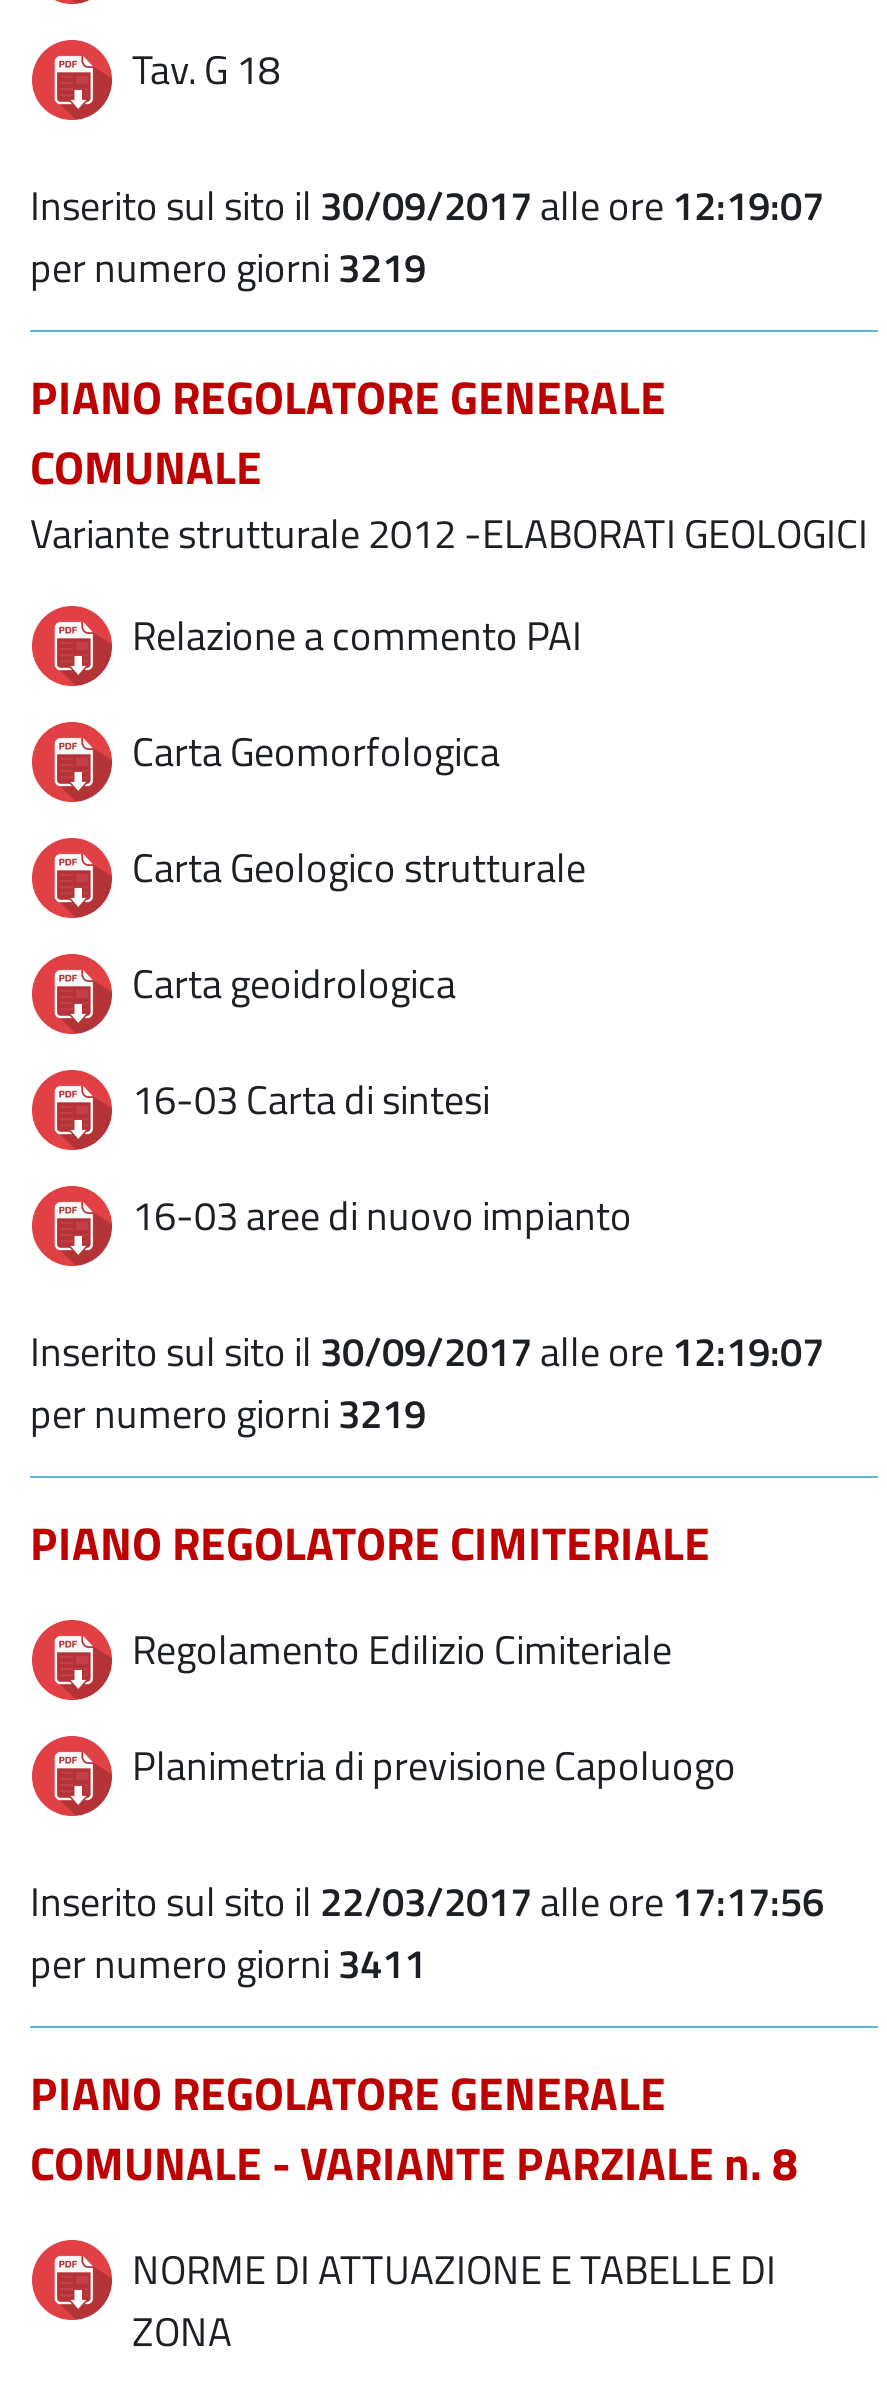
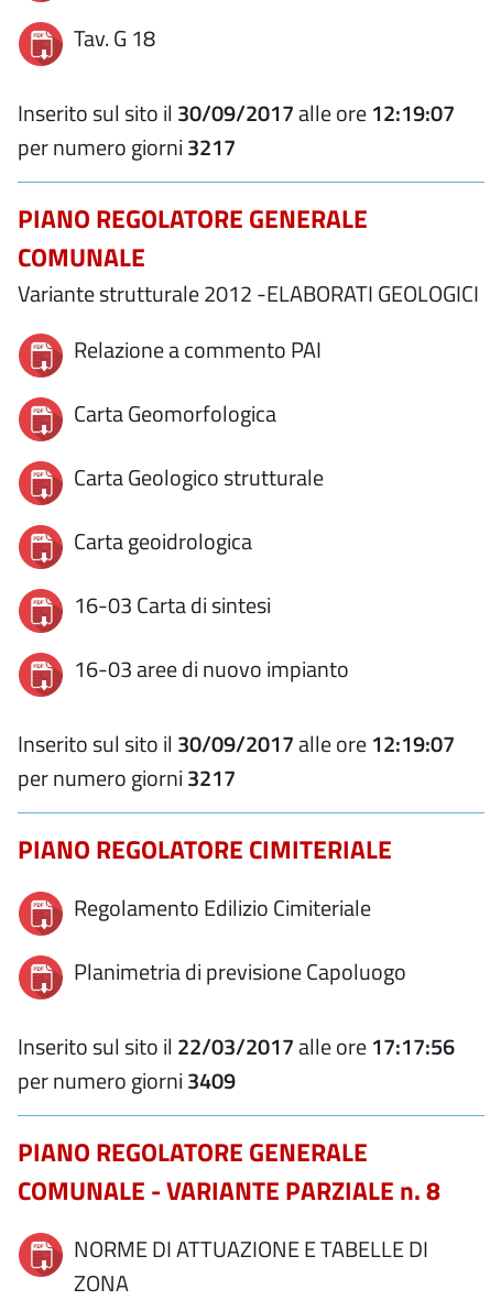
[30,236,426,298] per numero giorni 3219 -> [18,130,236,164] per numero giorni 3217
[30,1382,426,1444] per numero giorni 3219 -> [18,761,236,795] per numero giorni 3217
[30,1932,426,1994] per numero giorni 3411 -> [18,1063,236,1097] per numero giorni 3409

